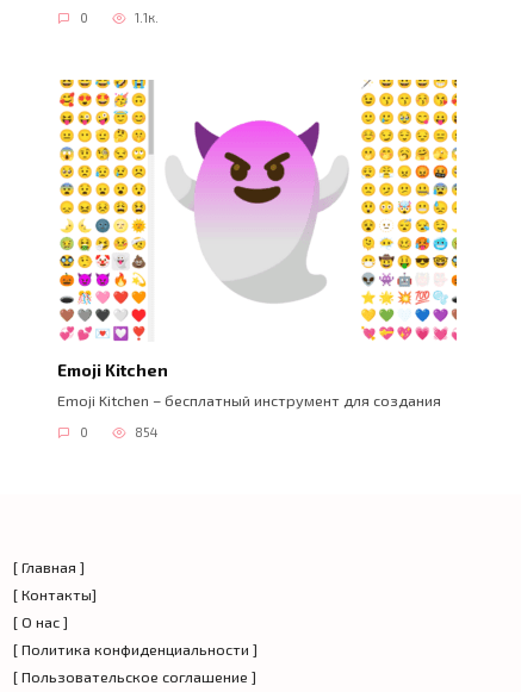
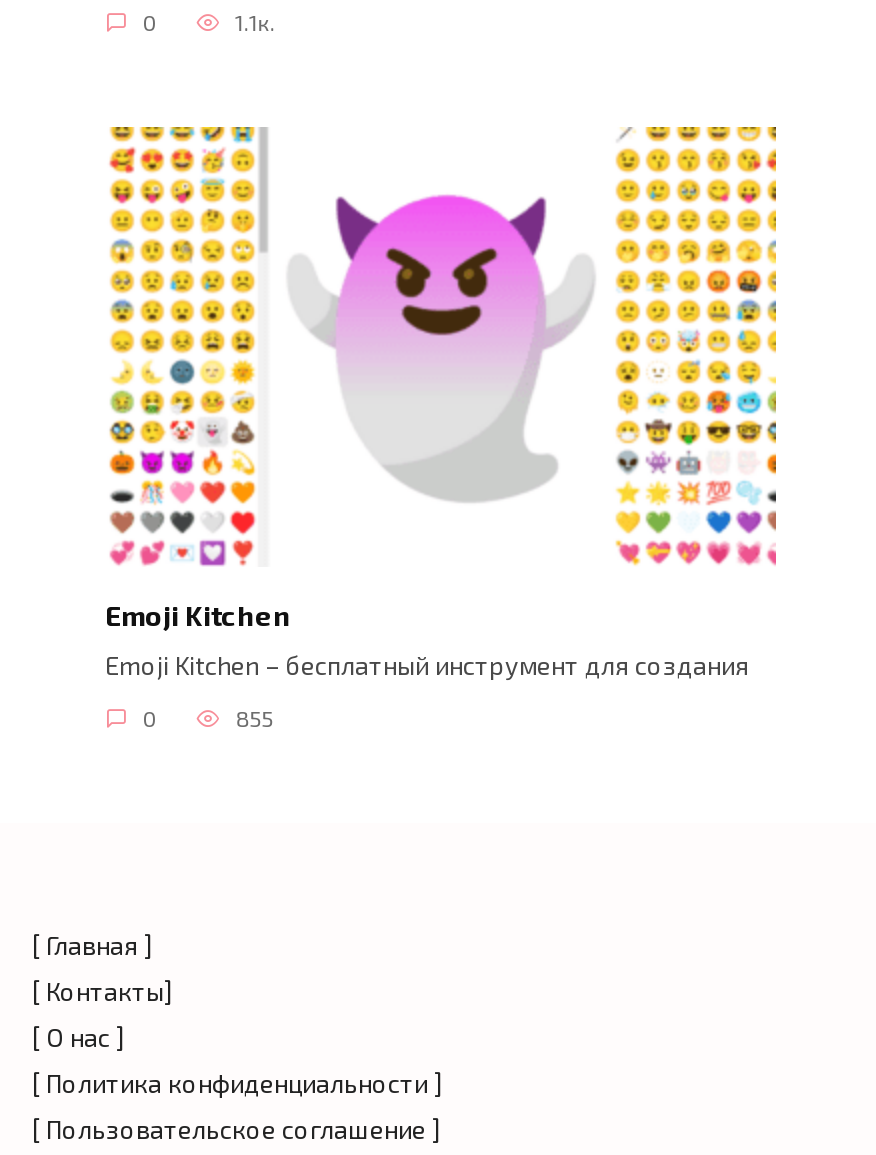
[134,424,157,440] 854 -> [235,706,273,732] 855

